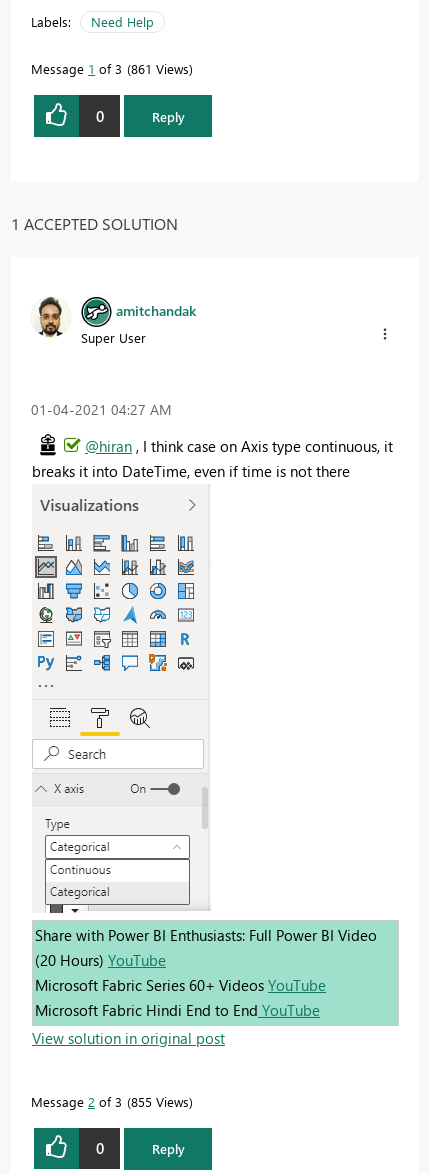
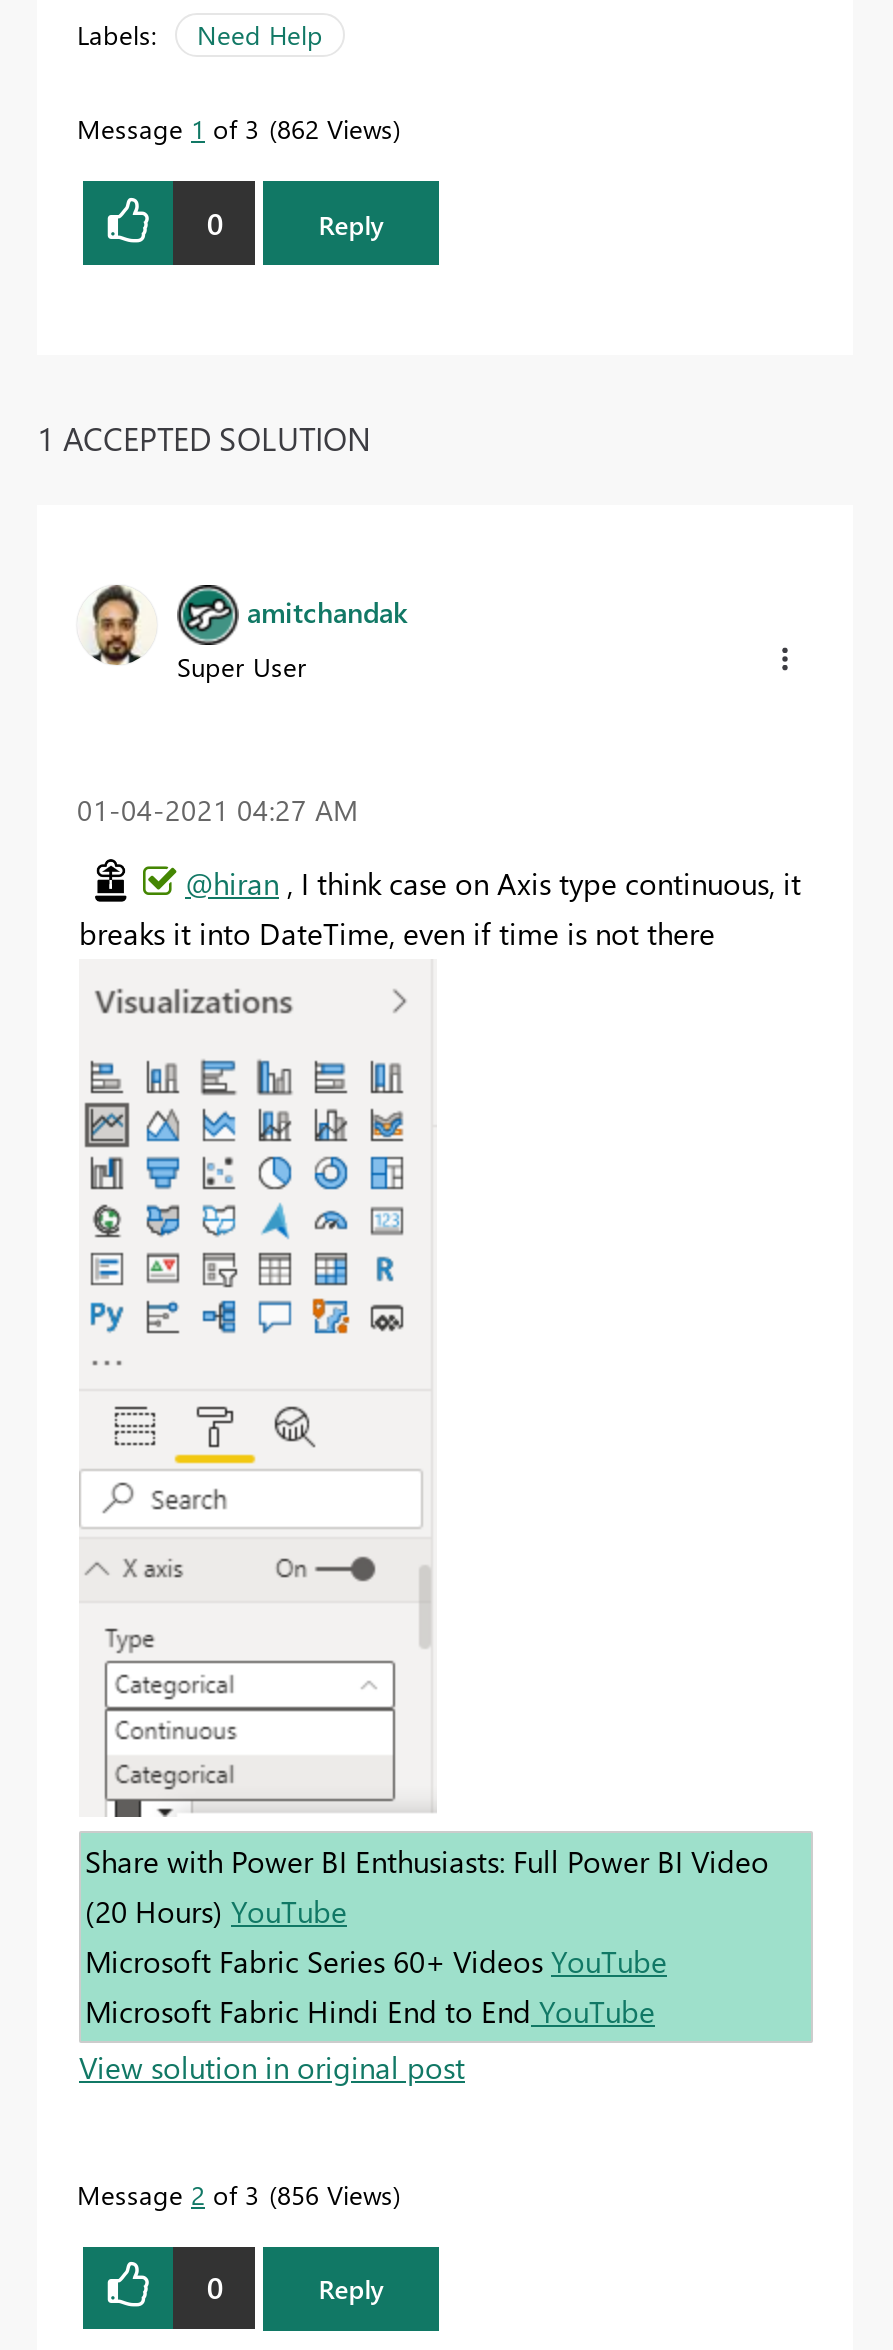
[31,60,189,77] Message 1 of 3 861 Views -> [77,111,393,145] Message 1 of 3 862 Views
[31,1093,189,1110] Message 2 of 3 855 Views -> [77,2176,393,2210] Message 2 of 3 856 Views

